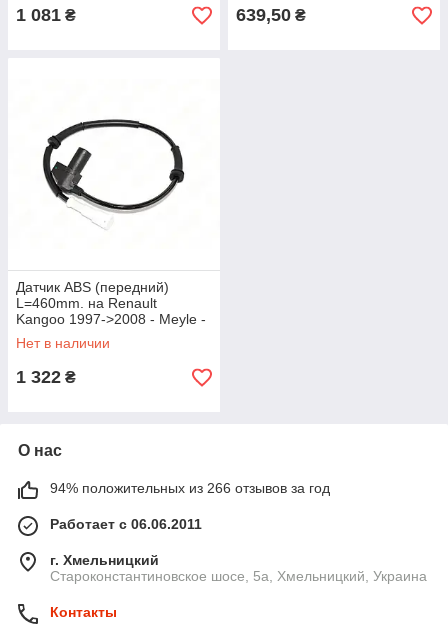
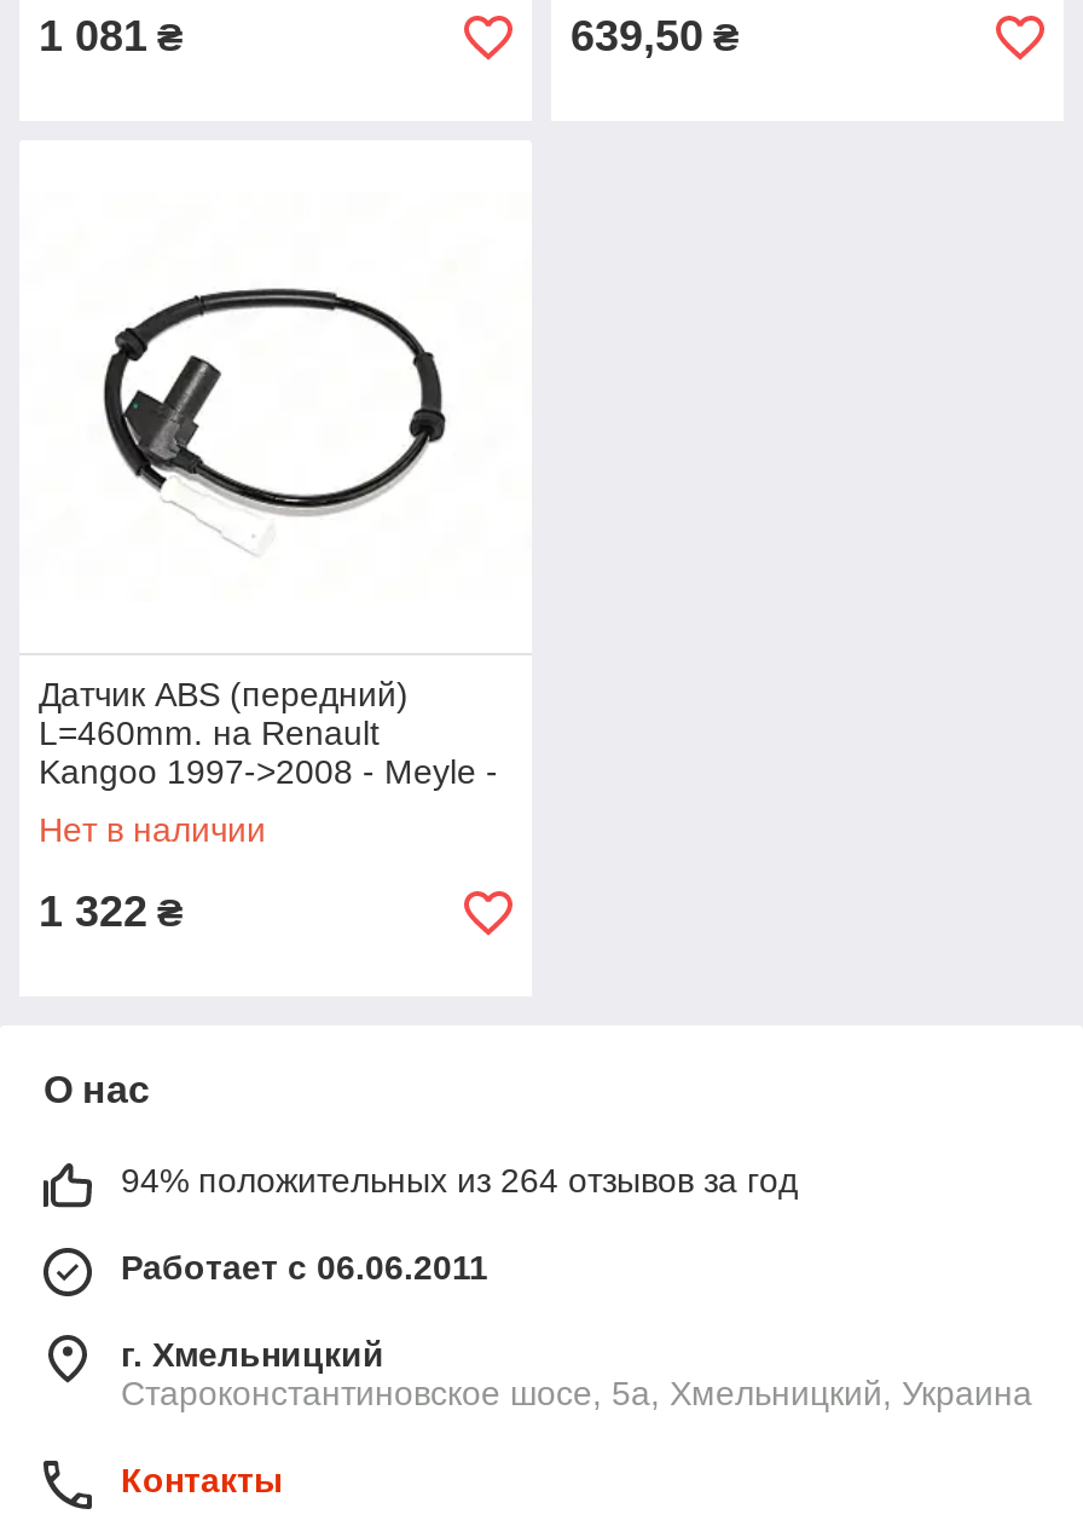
[50,480,330,496] 94% положительных из 266 отзывов за год -> [121,1161,798,1200] 94% положительных из 264 отзывов за год

